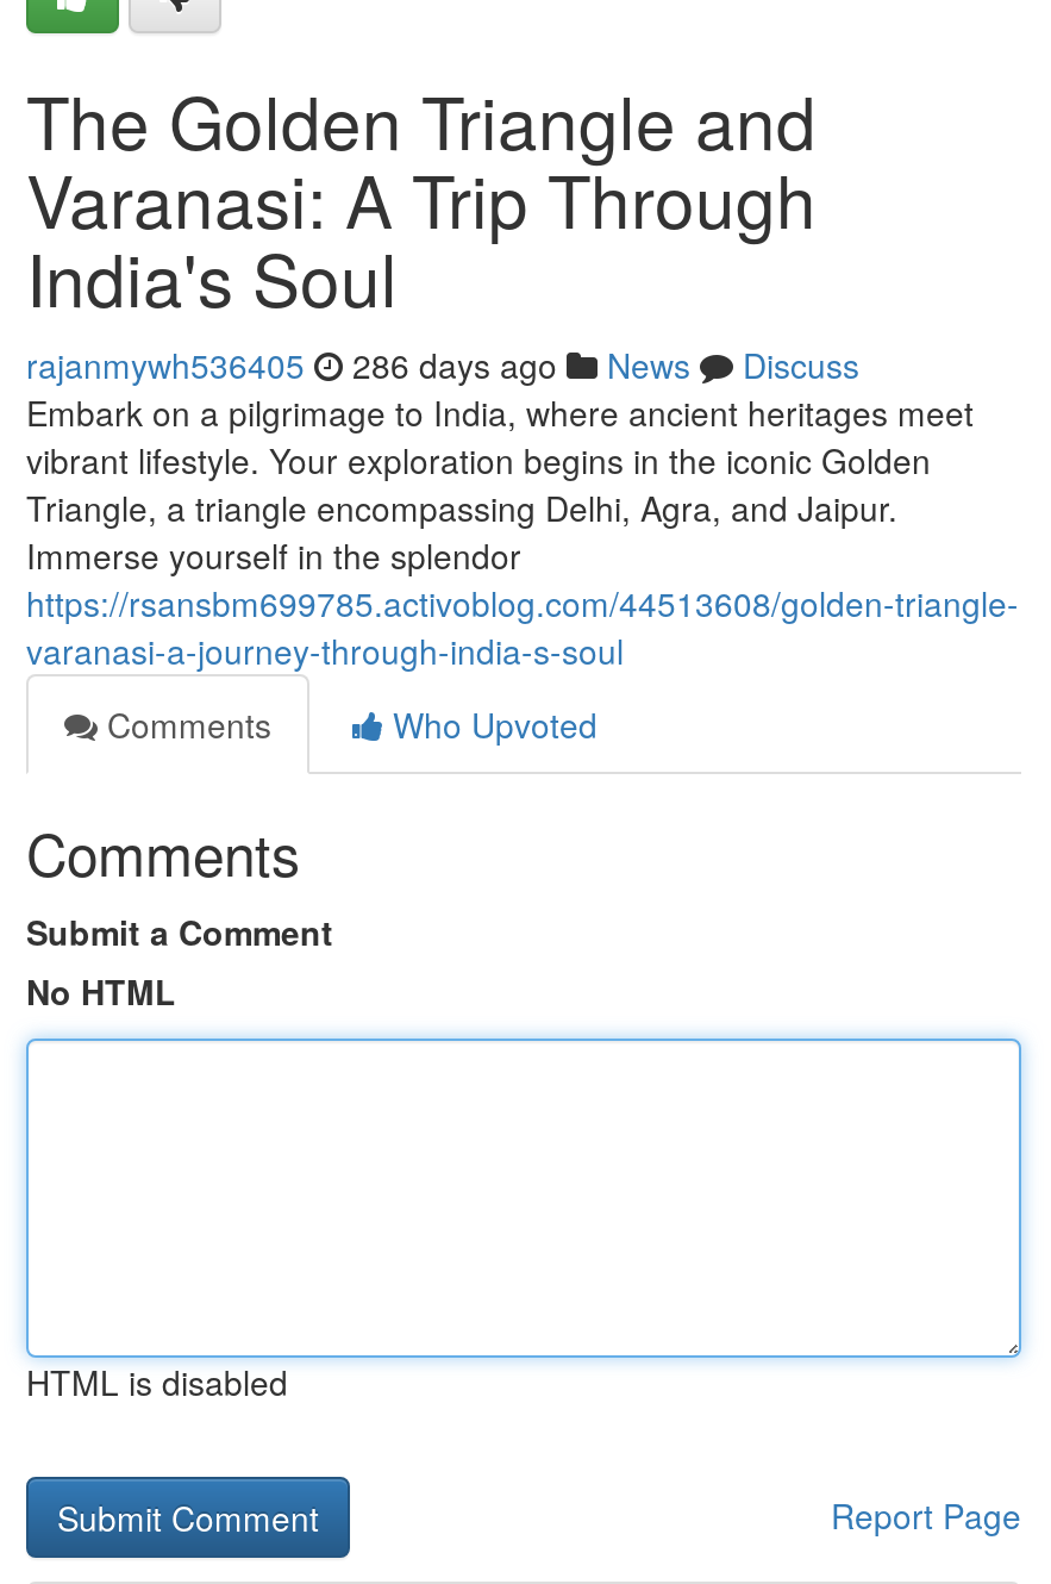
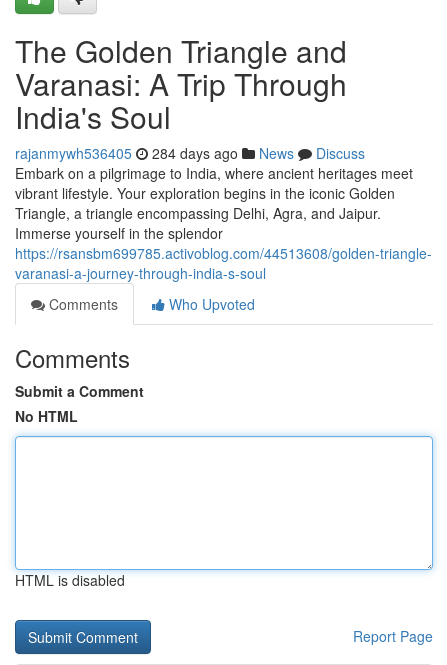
[26,341,859,388] rajanmywh536405 286 days ago News Discuss -> [15,143,365,163] rajanmywh536405 284 days ago News Discuss

